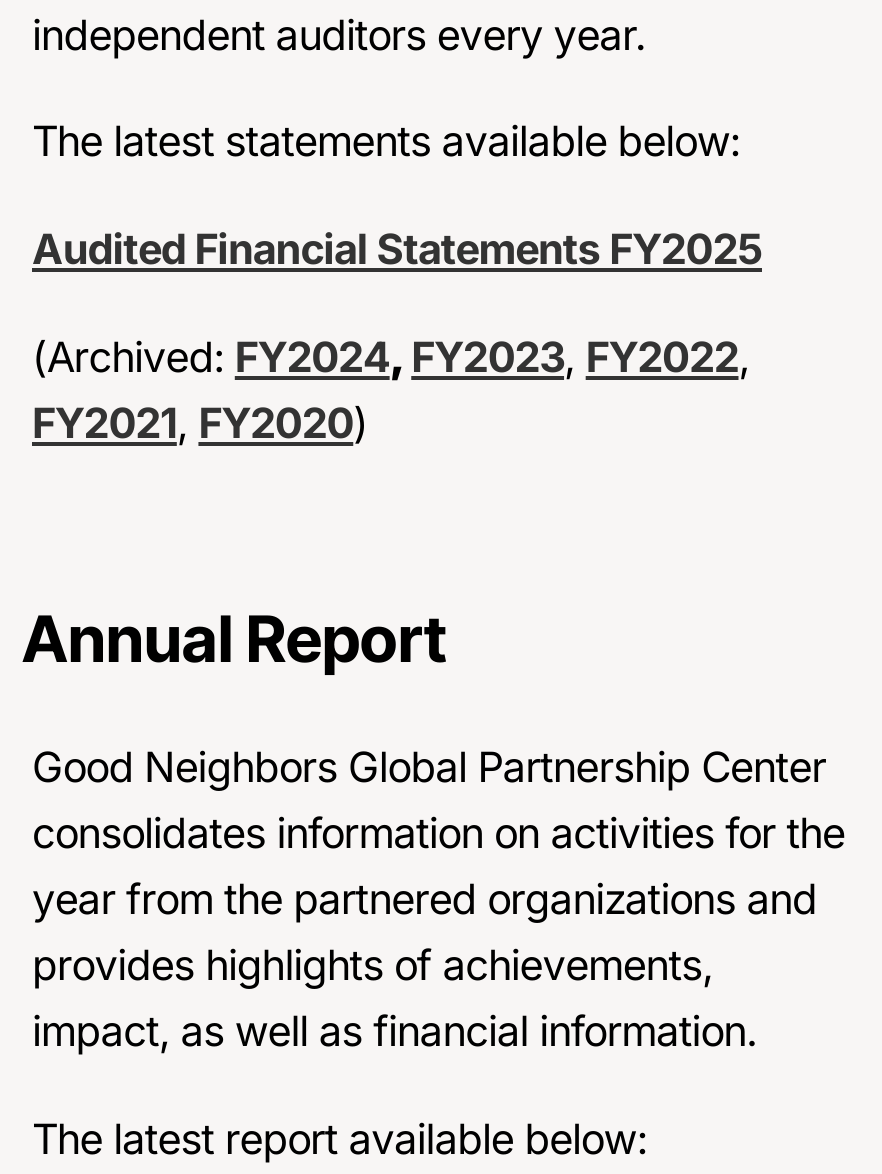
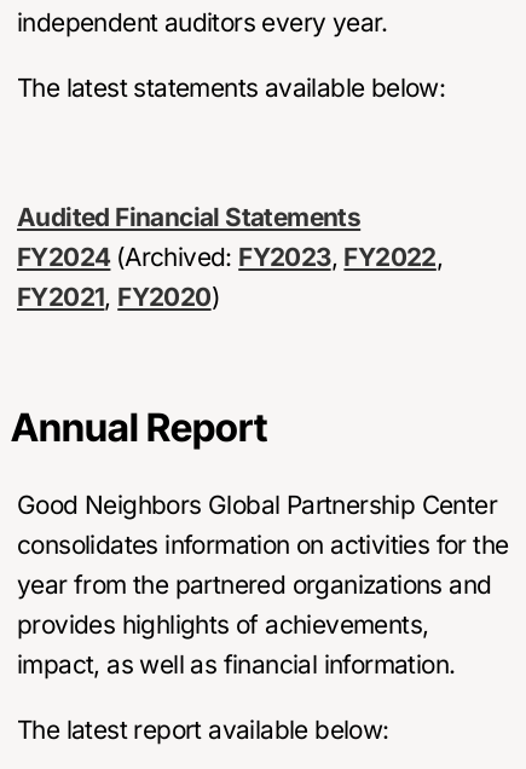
[32,225,762,382] Audited Financial Statements FY2025 | (Archived: FY2024, FY2023, FY2022, -> [17,202,443,272] Audited Financial Statements | FY2024 (Archived: FY2023, FY2022,

